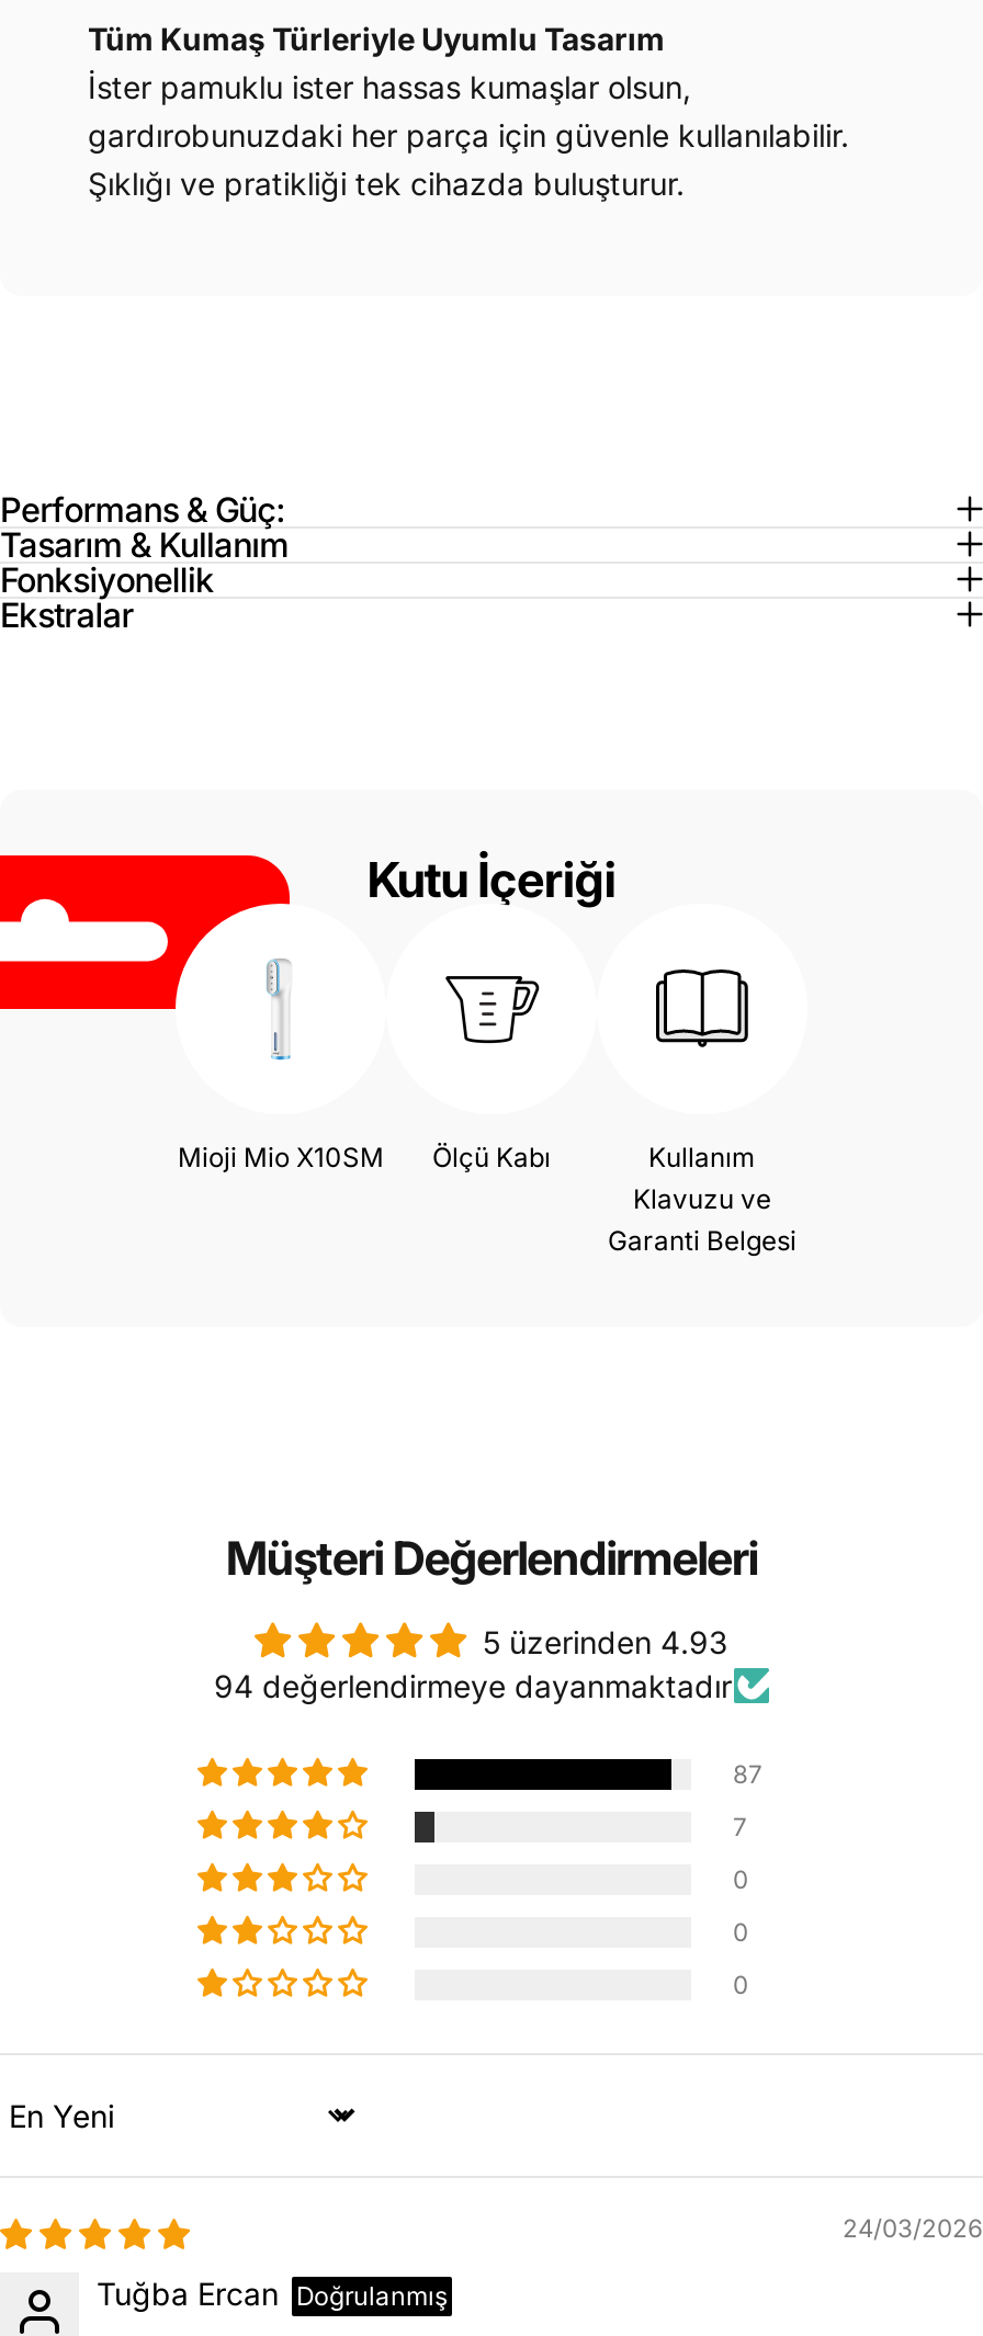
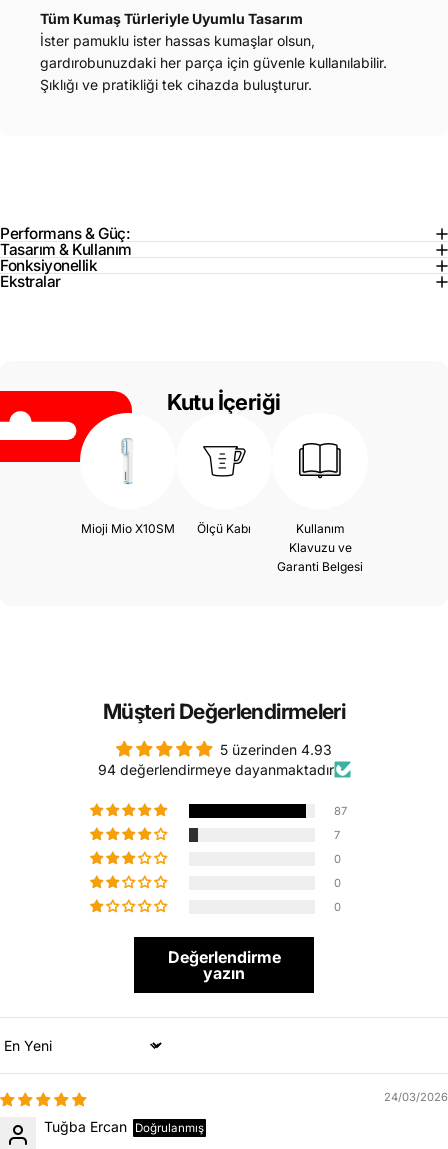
none -> [167,947,280,983] Değerlendirme | yazın

